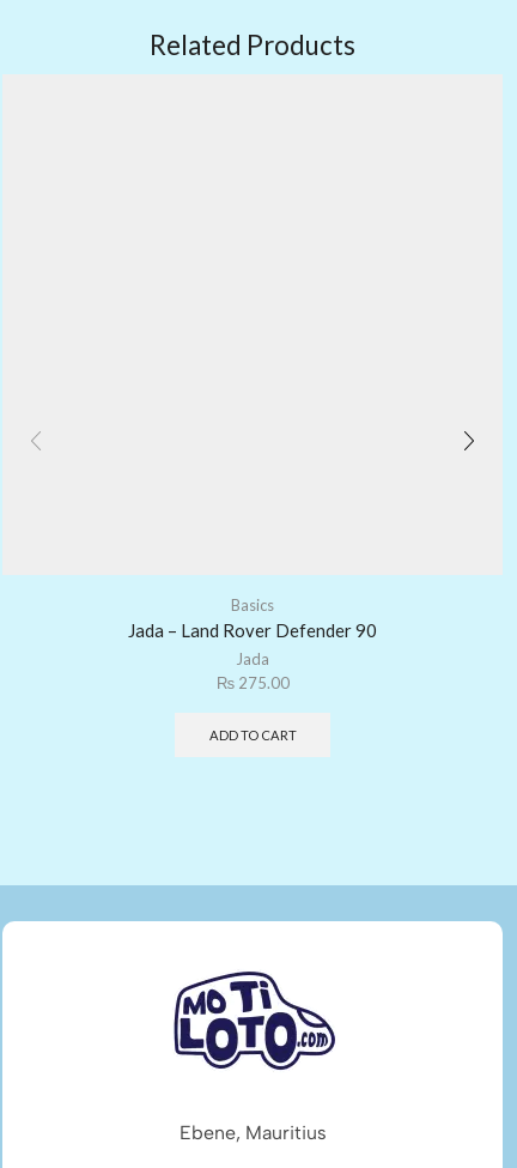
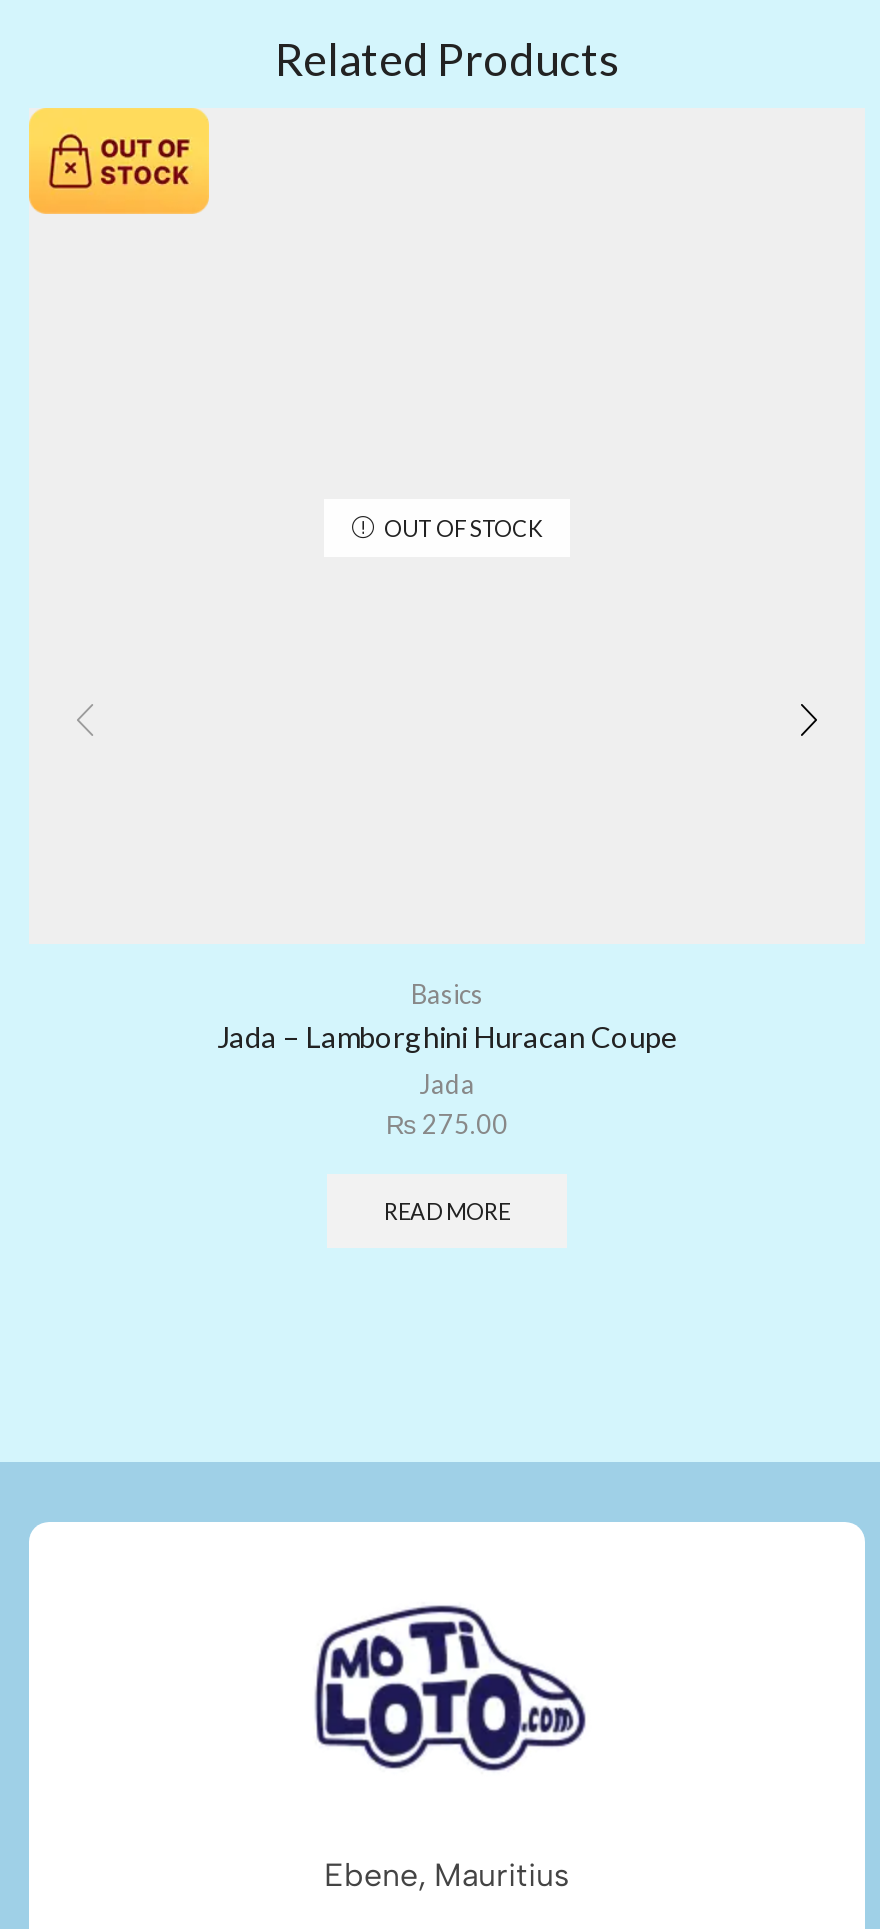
none -> [27,106,211,216] [image]
none -> [384,514,542,540] OUT OF STOCK
[128,620,377,641] Jada – Land Rover Defender 90 -> [217,1018,677,1054] Jada – Lamborghini Huracan Coupe
[209,727,296,743] ADD TO CART -> [384,1198,510,1224] READ MORE

